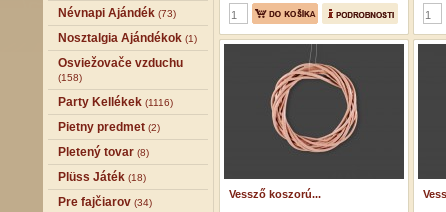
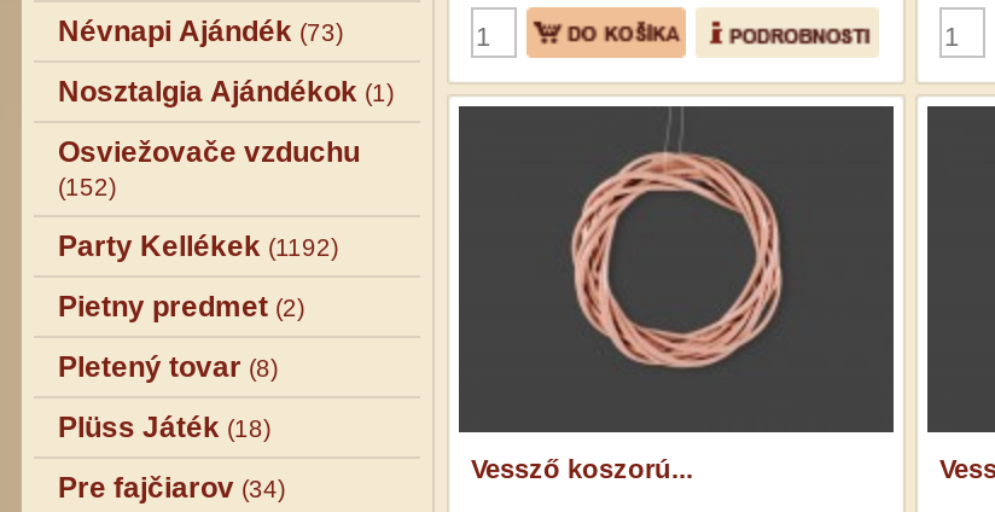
[58,72,82,83] (158) -> [58,174,116,200] (152)
[58,95,173,109] Party Kellékek (1116) -> [58,229,338,263] Party Kellékek (1192)

